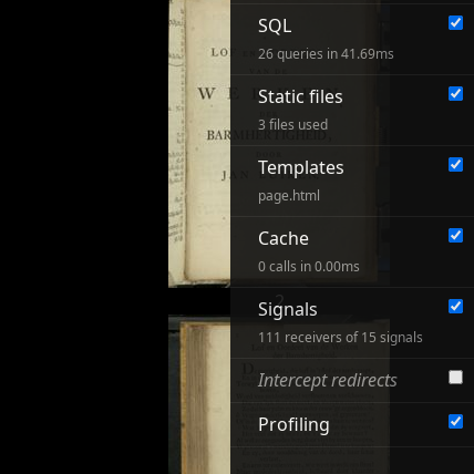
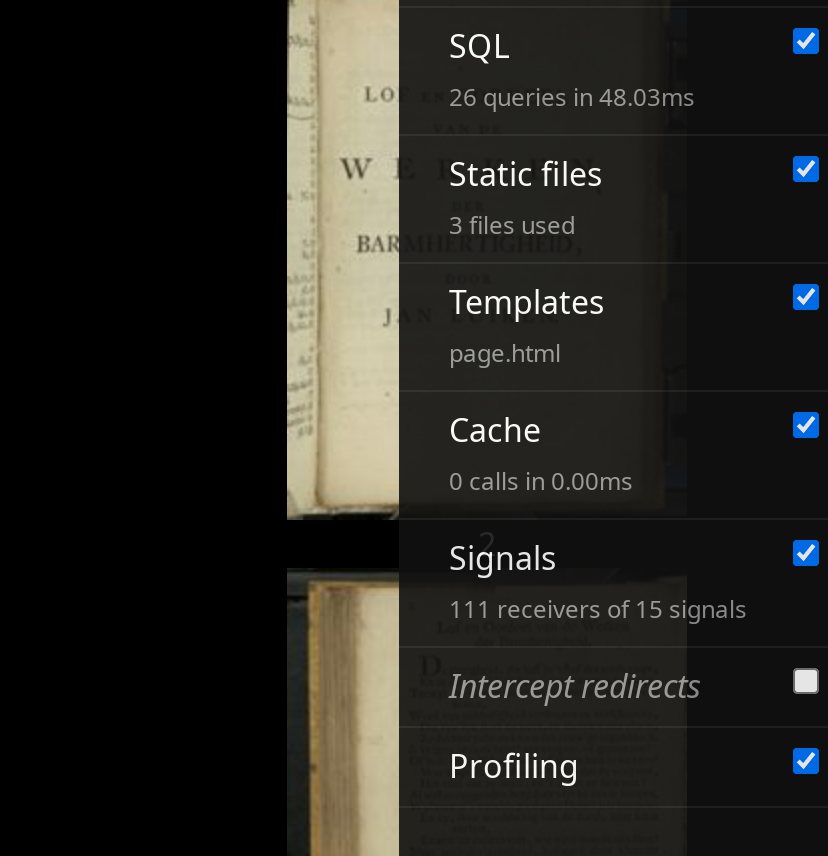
[258,44,394,63] 26 queries in 41.69ms -> [449,80,695,114] 26 queries in 48.03ms

